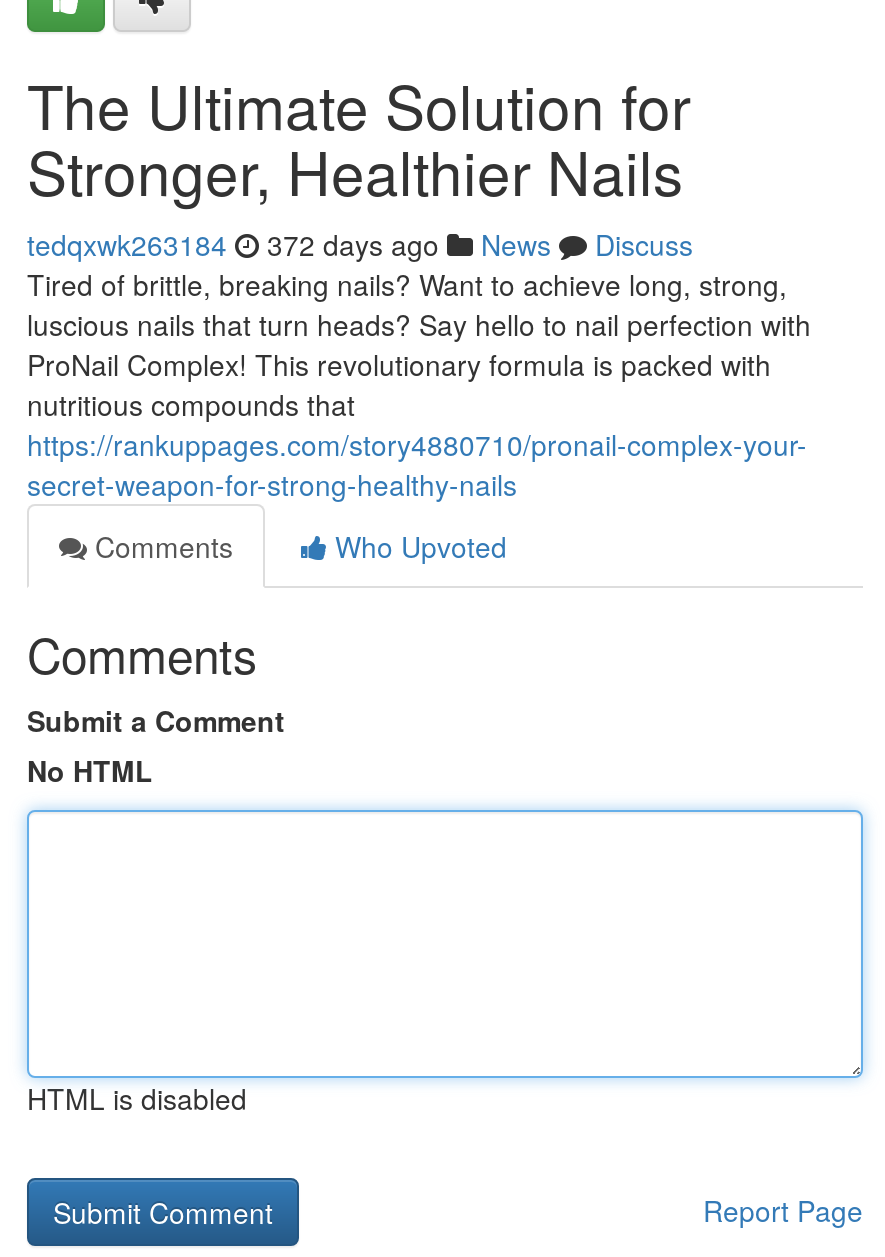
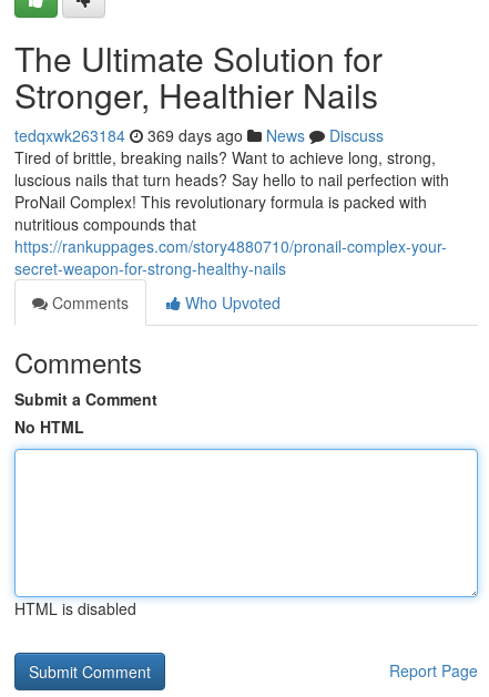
[27,224,693,264] tedqxwk263184 372 days ago News Discuss -> [14,124,384,146] tedqxwk263184 369 days ago News Discuss

